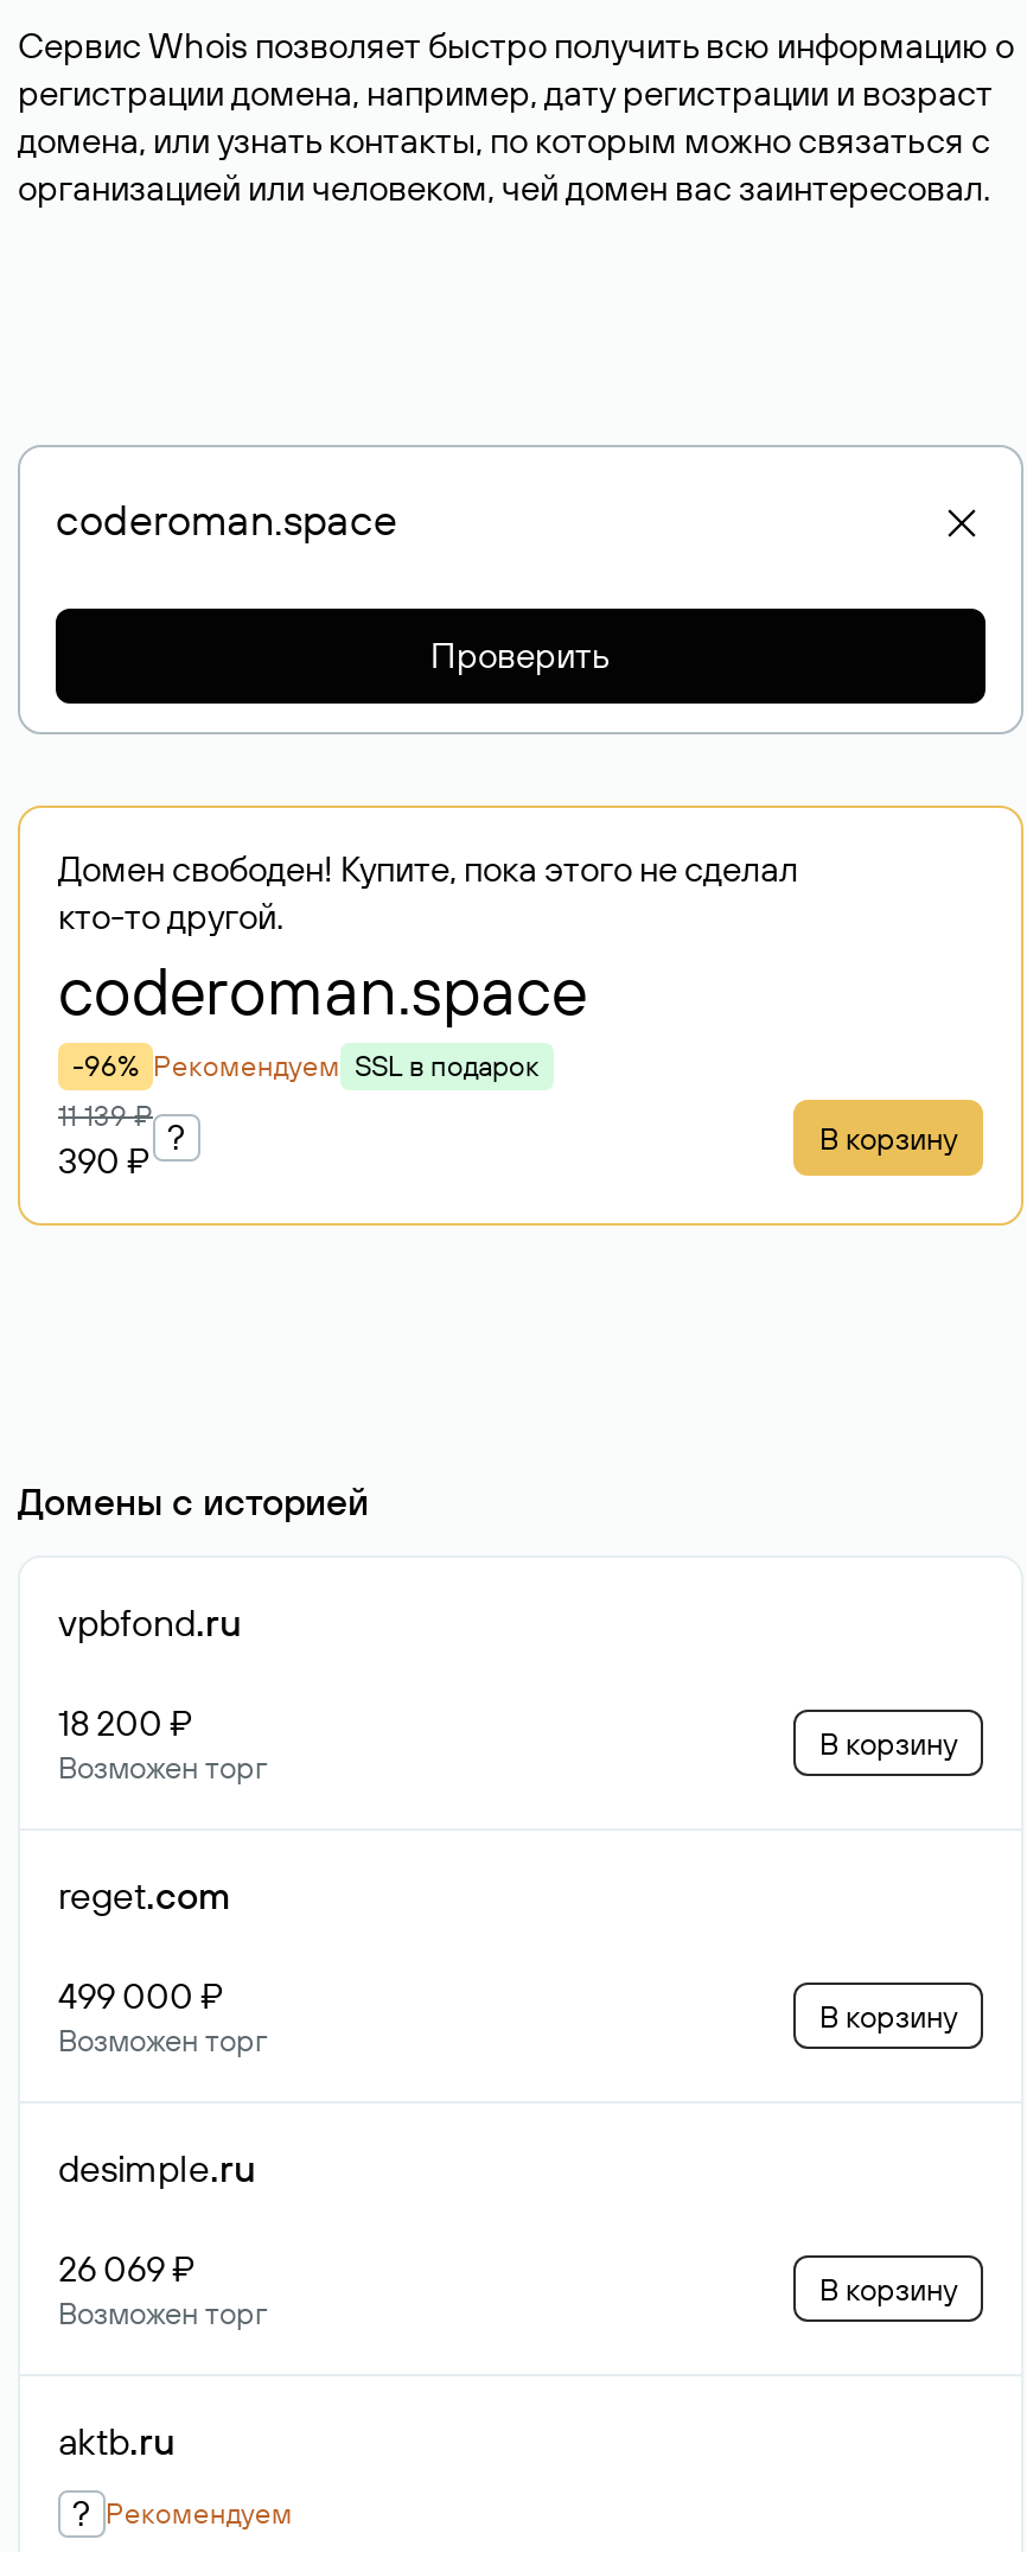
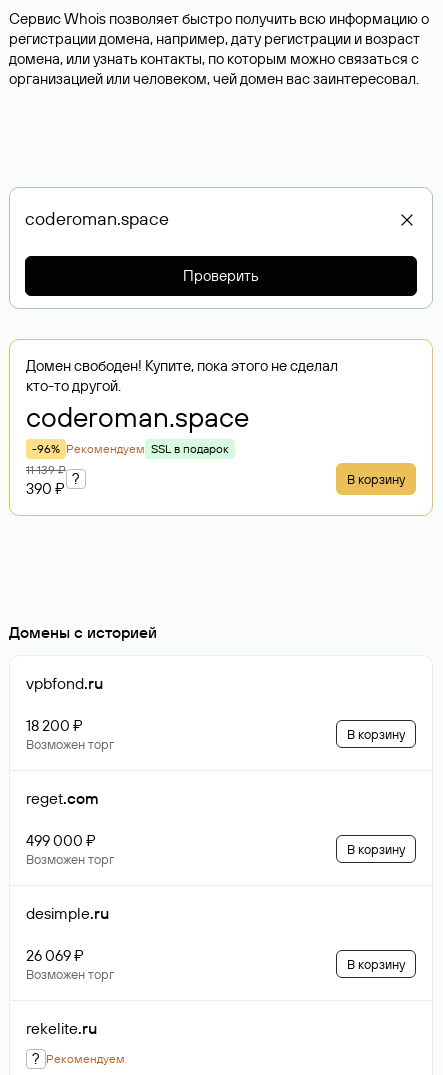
[58,2417,174,2464] aktb.ru -> [26,1018,97,1038] rekelite.ru

